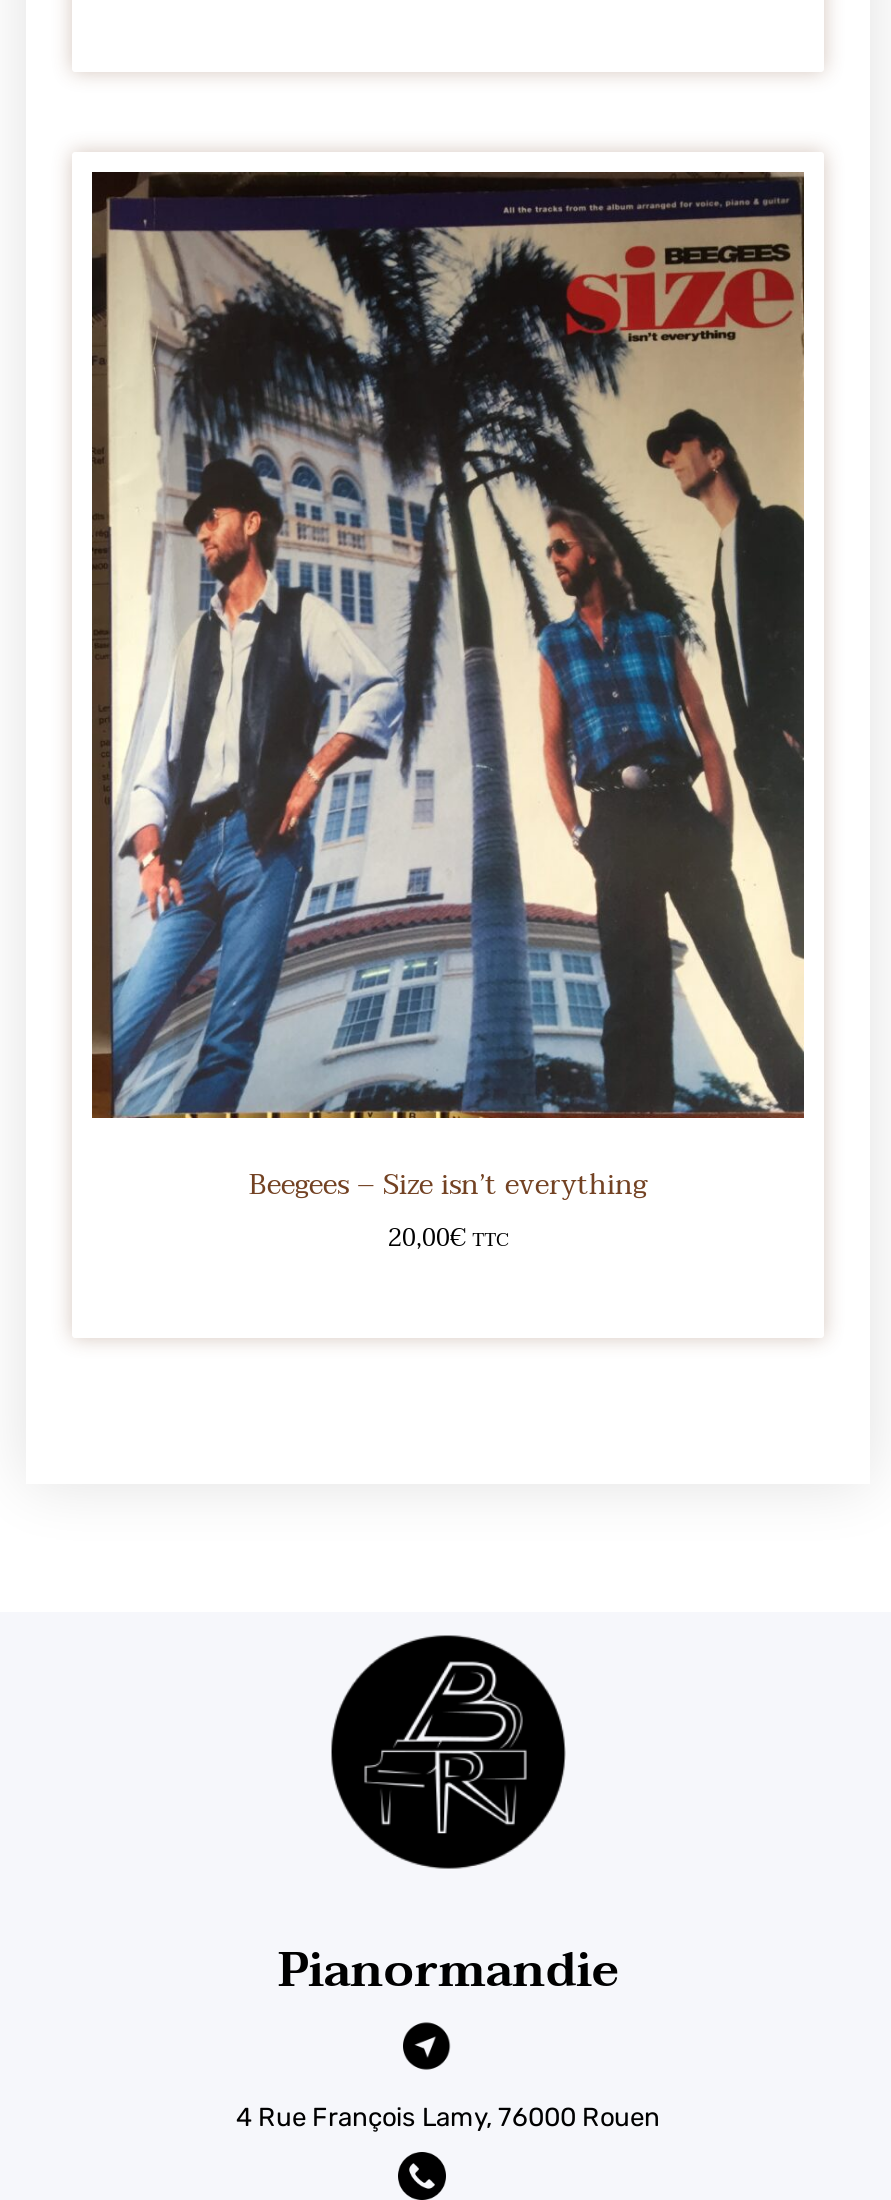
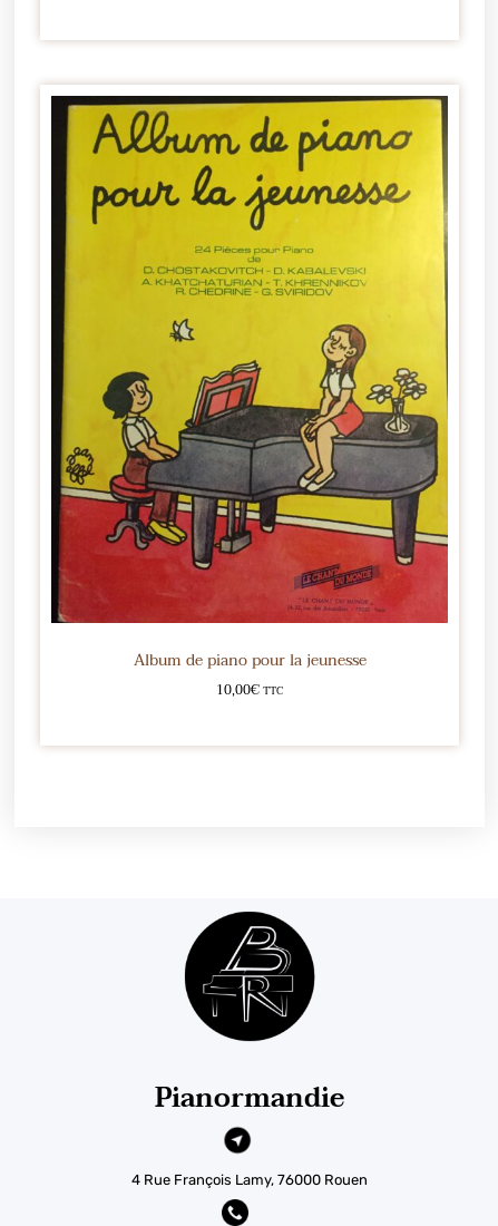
[90,172,806,1258] [image] | Beegees – Size isn’t everything | 20,00€ TTC -> [50,96,449,701] [image] | Album de piano pour la jeunesse | 10,00€ TTC

